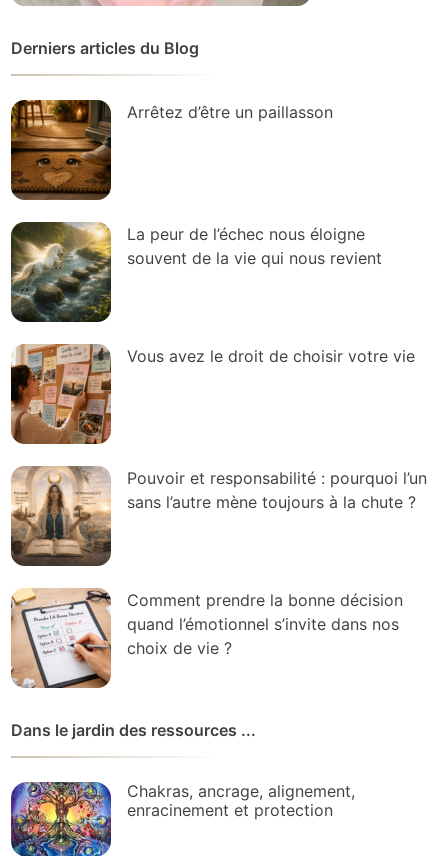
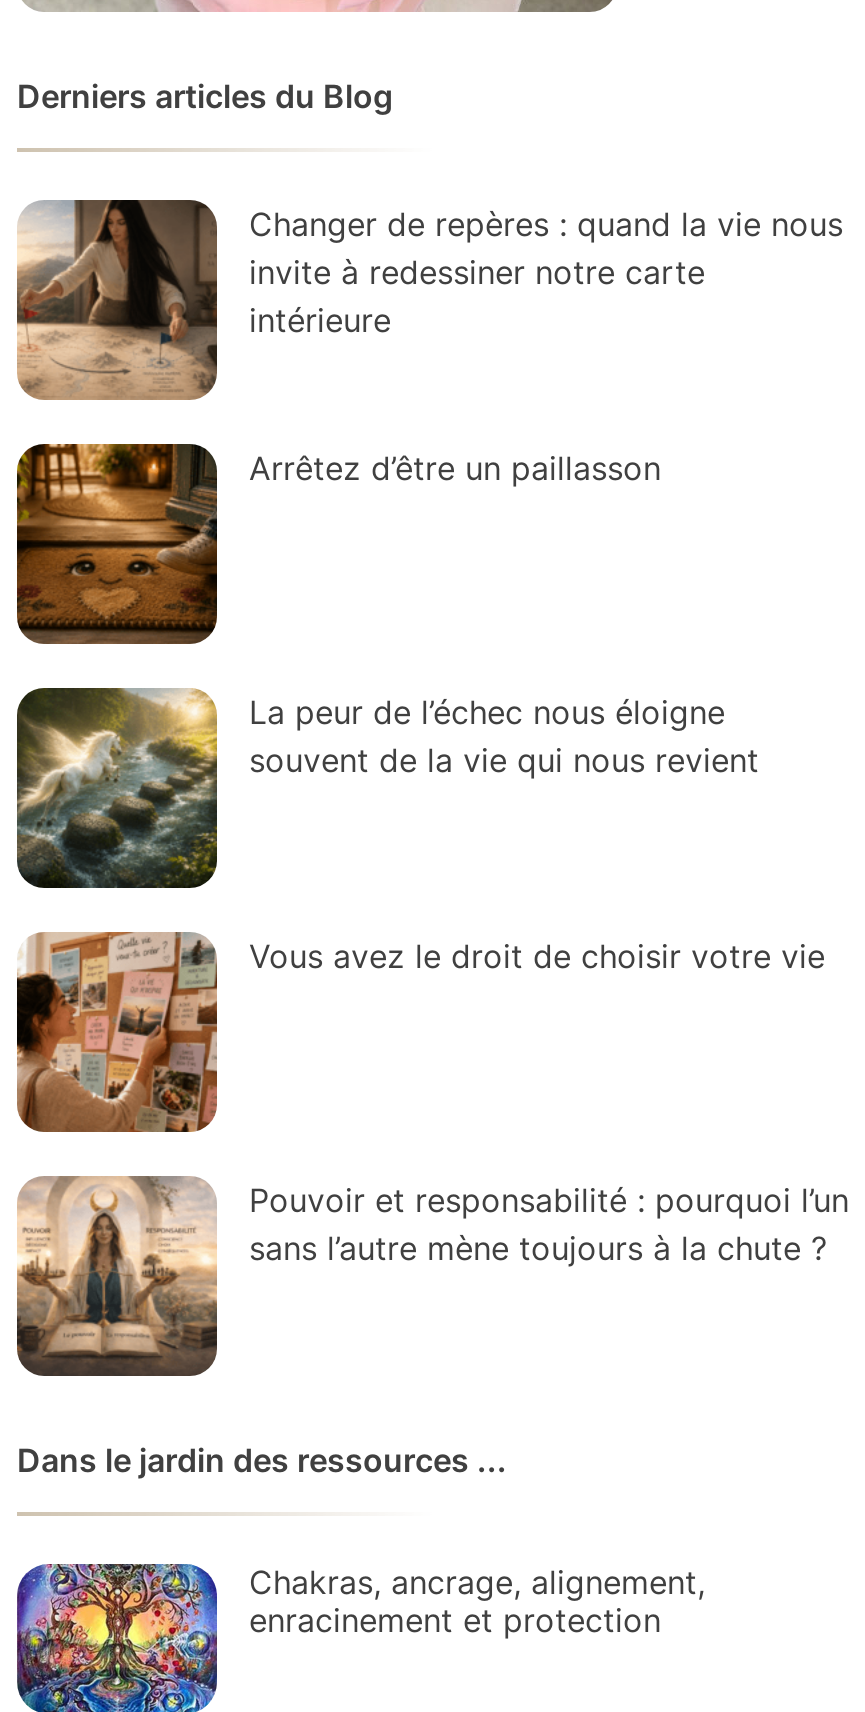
none -> [15,198,843,400] [image] | Changer de repères : quand la vie nous | invite à redessiner notre carte | intérieure
moved [9,98,427,512] -> [13,440,849,1268]: [image] | Arrêtez d’être un paillasson | La peur de l’échec nous éloigne | souvent de la vie qui nous revient | Vous avez le droit de choisir votre vie | Pouvoir et responsabilité : pourquoi l’un | sans l’autre mène toujours à la chute ?
moved [10,465,113,565] -> [15,1174,221,1374]: [image]
[10,588,403,689] [image] | Comment prendre la bonne décision | quand l’émotionnel s’invite dans nos | choix de vie ? -> none

